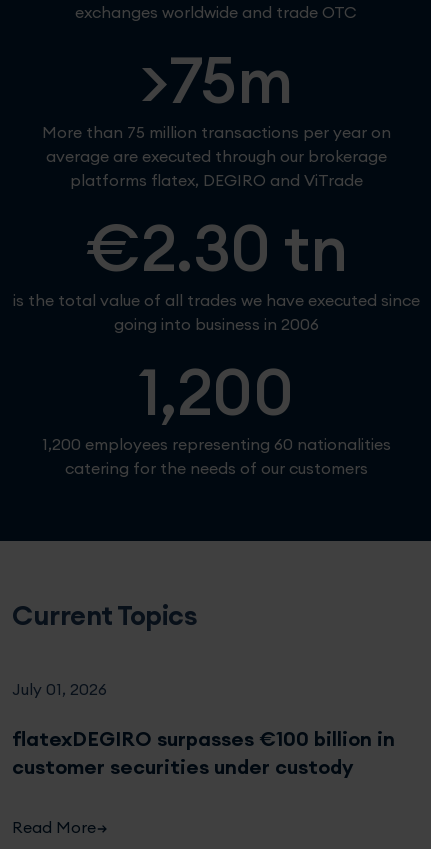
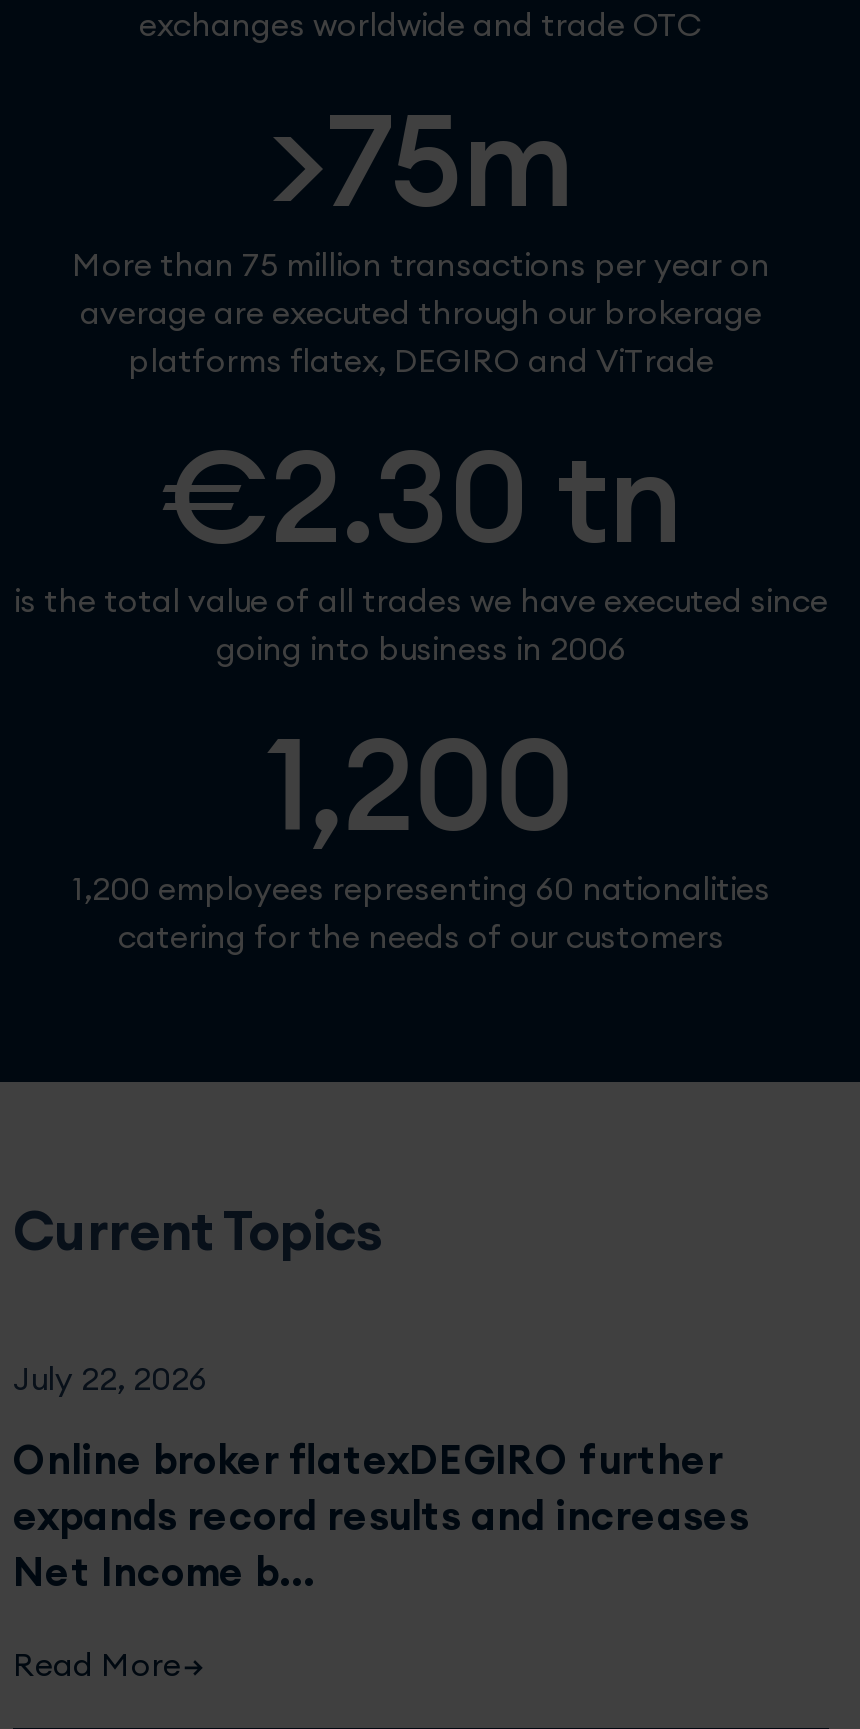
[12,682,107,698] July 01, 2026 -> [13,1363,207,1395] July 22, 2026
[12,730,395,778] flatexDEGIRO surpasses €100 billion in | customer securities under custody -> [13,1441,749,1593] Online broker flatexDEGIRO further | expands record results and increases | Net Income b...

